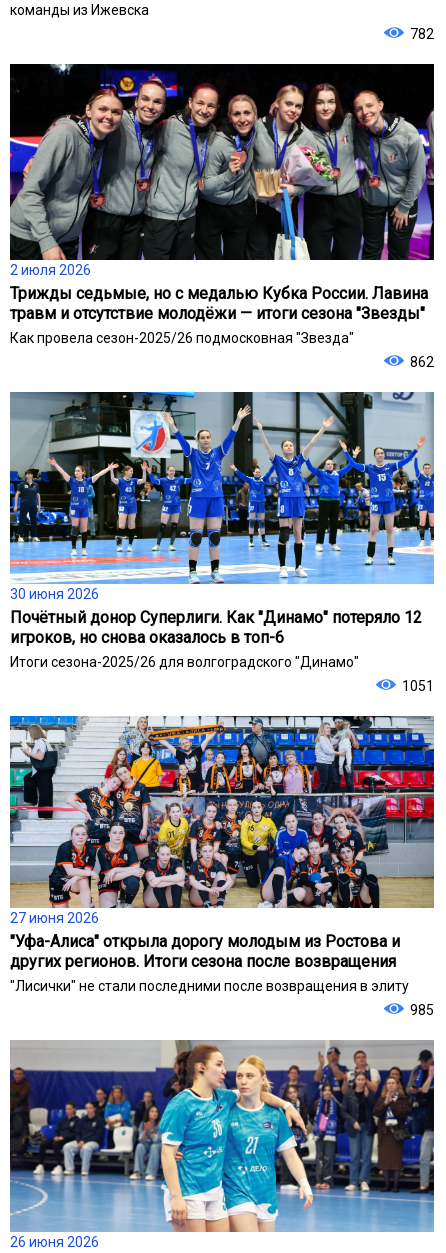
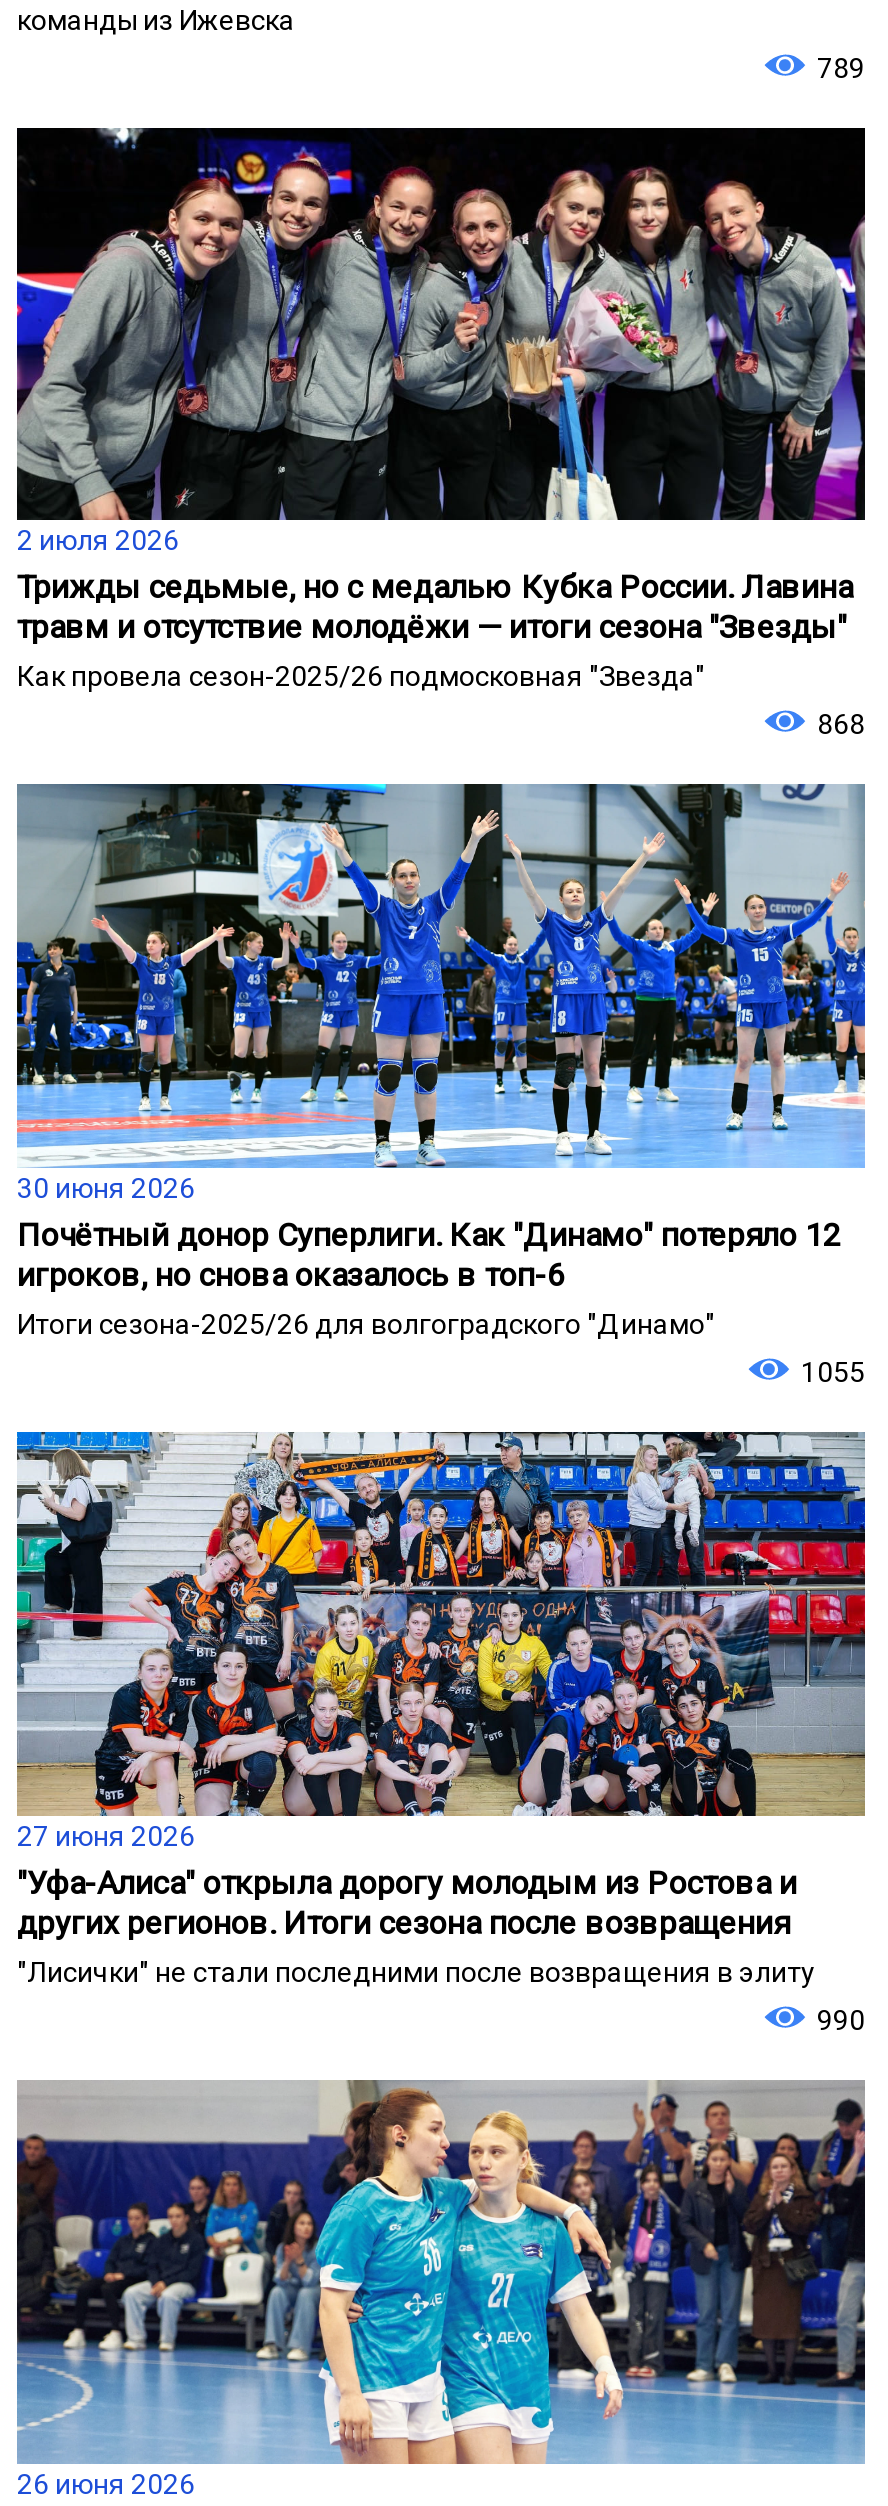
[410,26,434,42] 782 -> [817,53,865,85] 789
[410,354,434,370] 862 -> [817,709,865,741] 868
[402,678,434,694] 1051 -> [801,1356,865,1388] 1055
[410,1002,434,1018] 985 -> [817,2004,865,2036] 990

